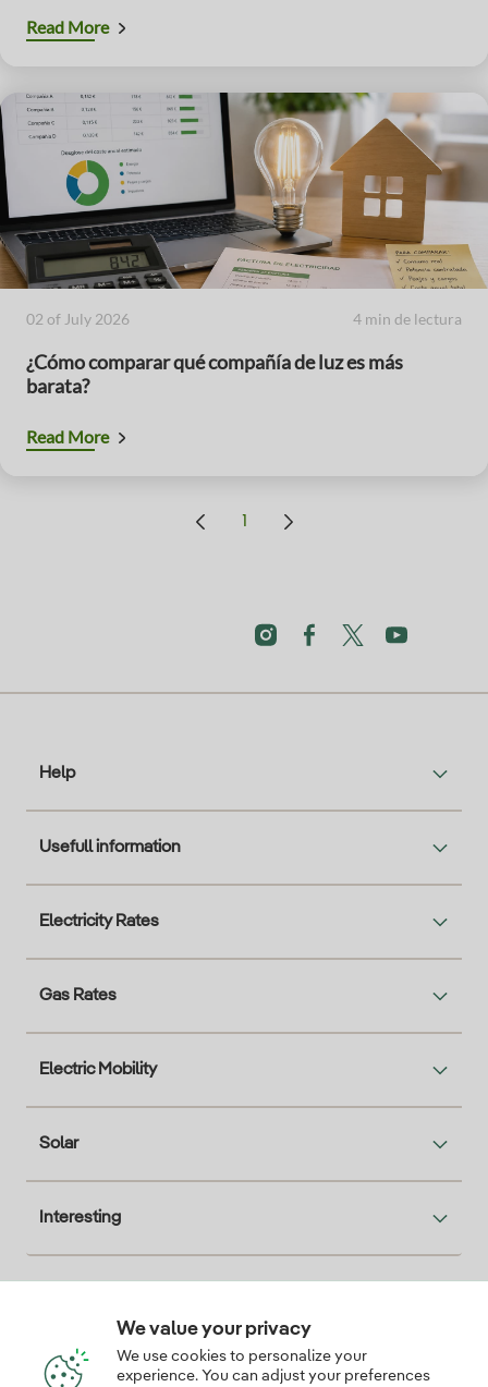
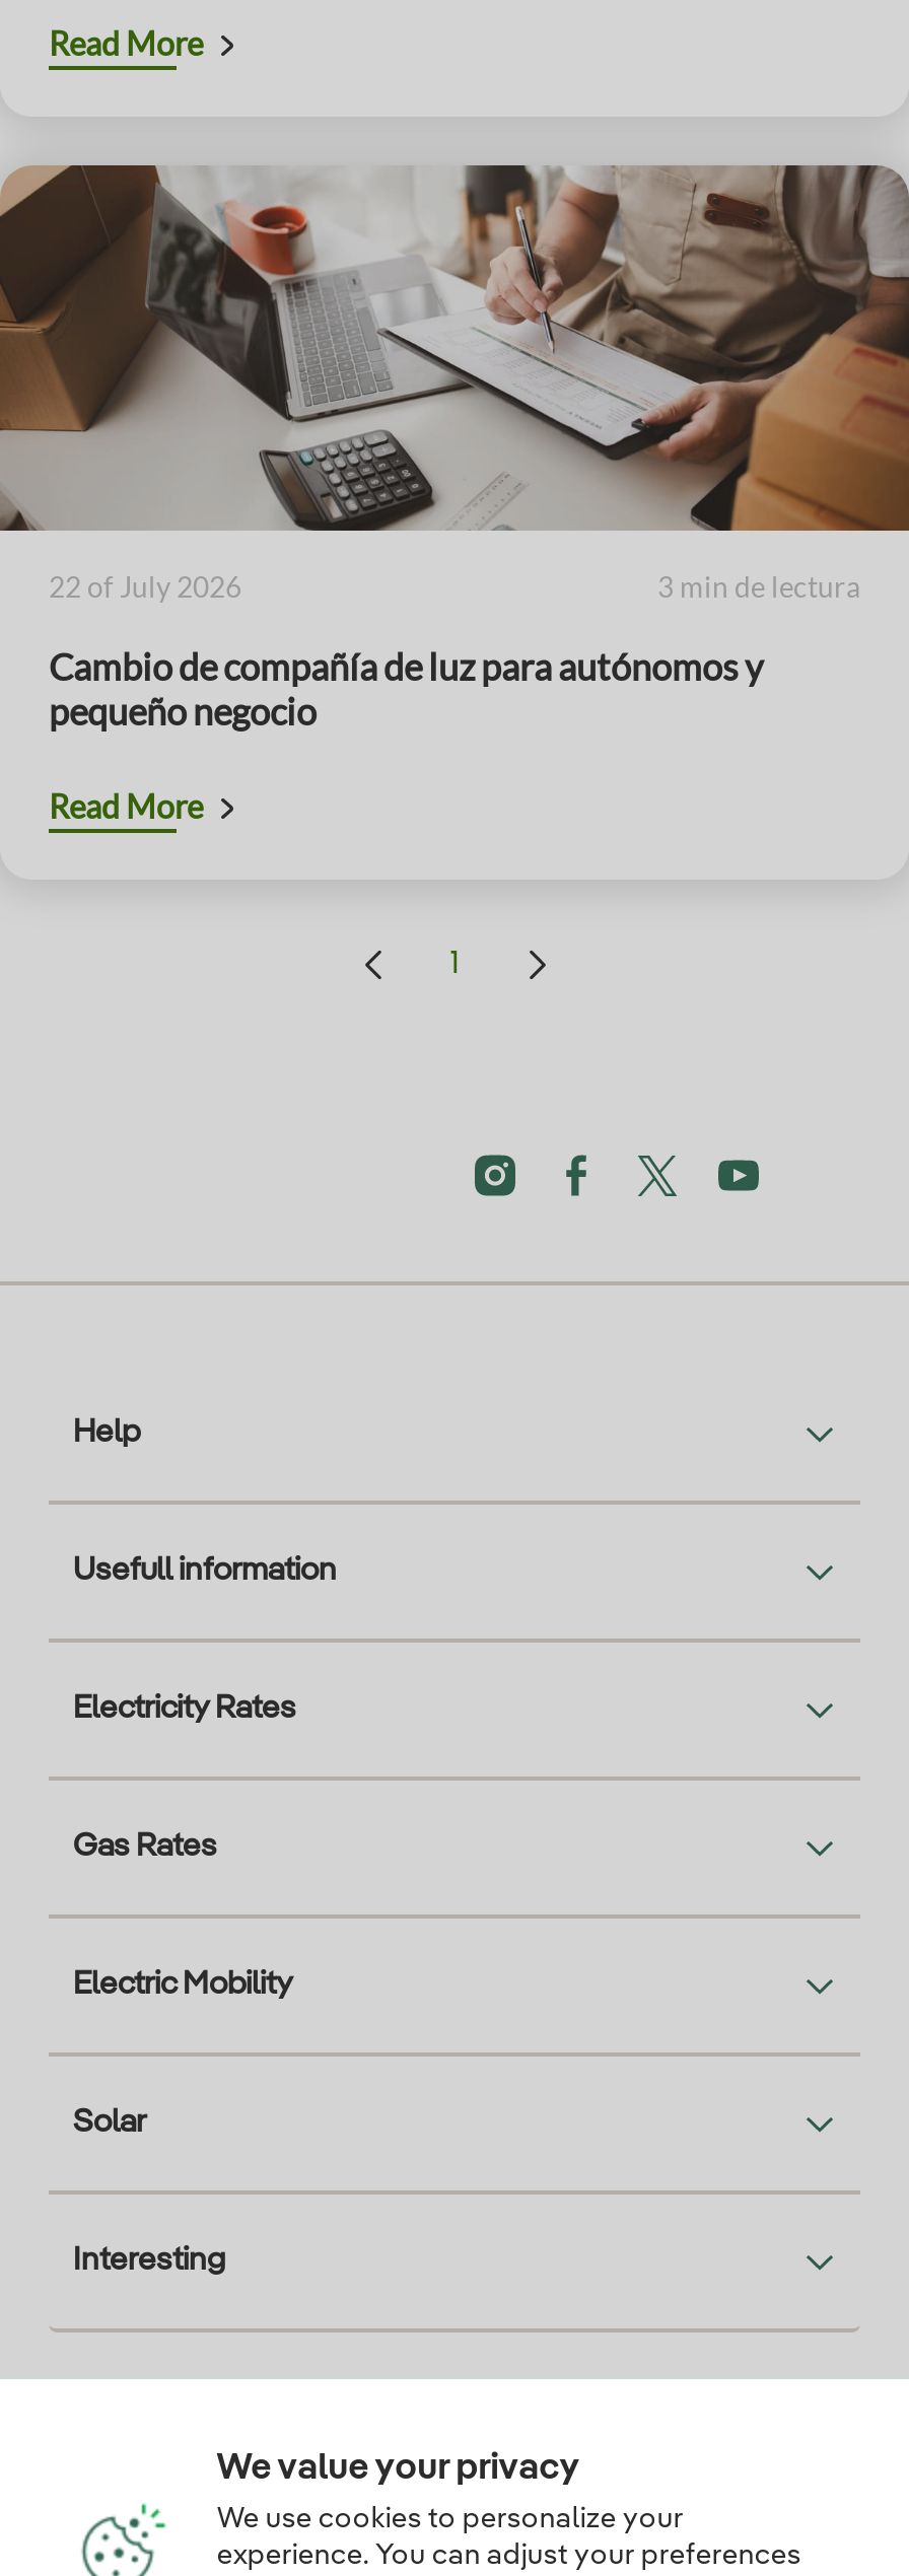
[3,92,485,328] [image] | 02 of July 2026 | 4 min de lectura -> [6,163,903,604] [image] | 22 of July 2026 | 3 min de lectura
[26,350,403,398] ¿Cómo comparar qué compañía de luz es más | barata? -> [49,644,763,734] Cambio de compañía de luz para autónomos y | pequeño negocio

